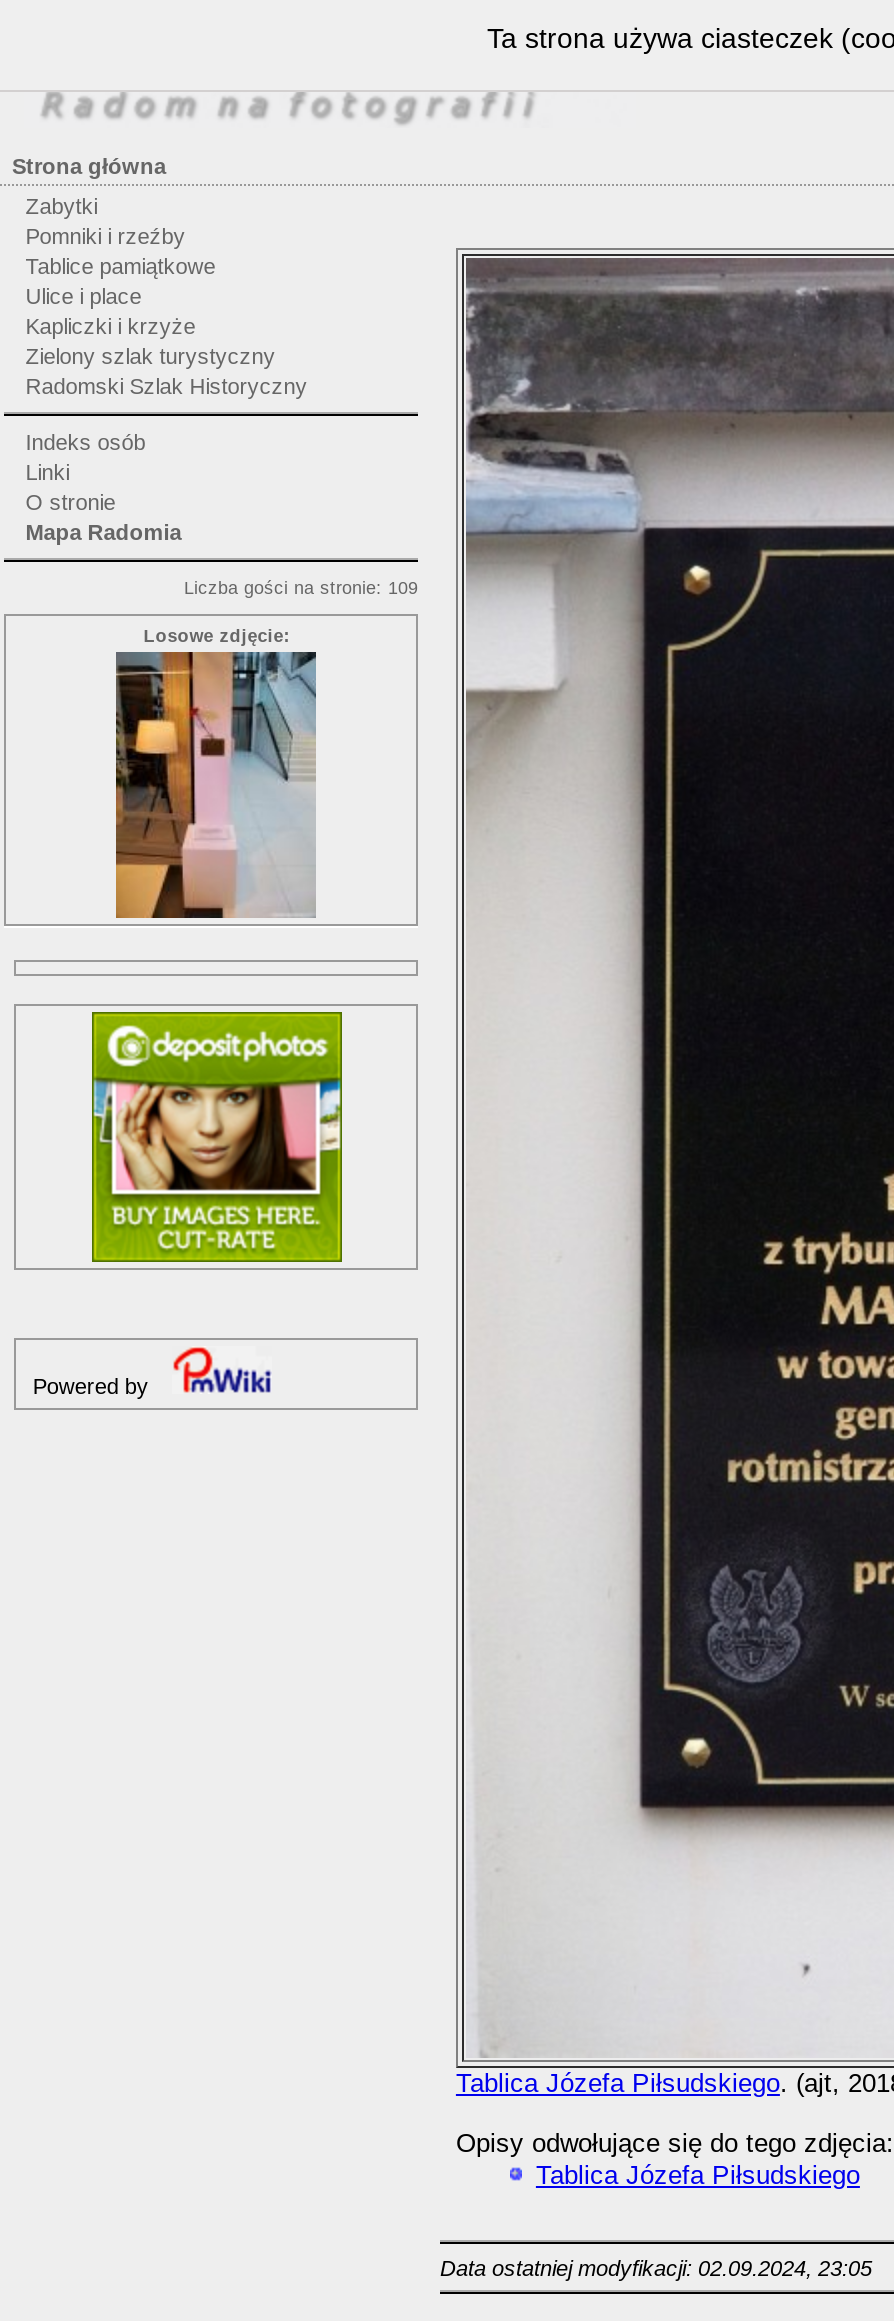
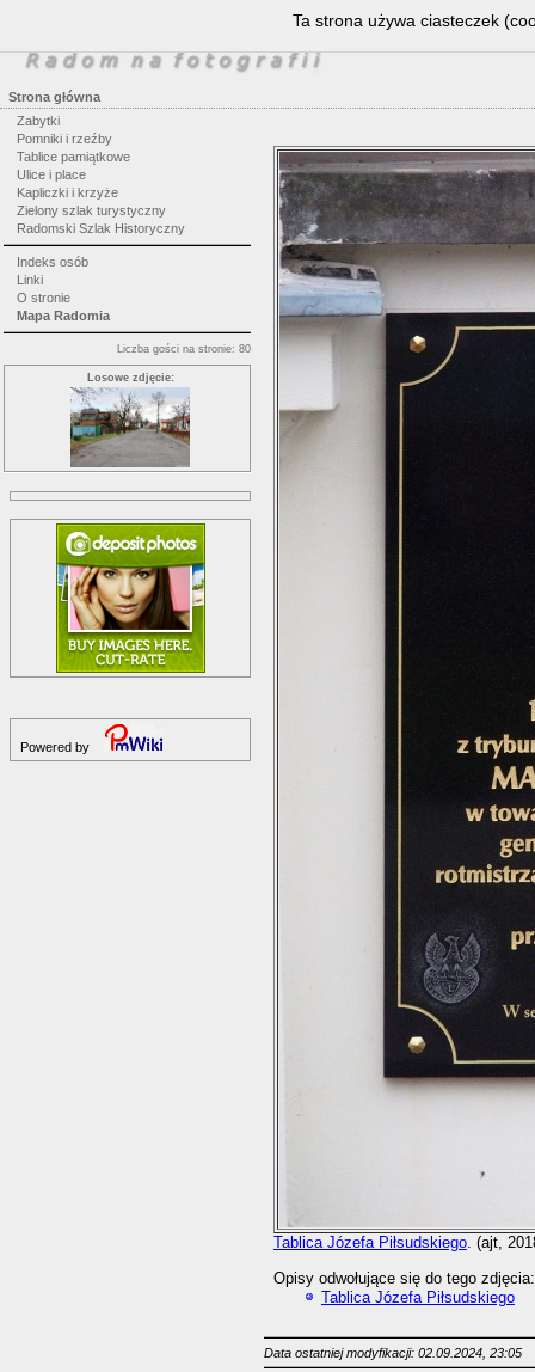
[184,577,418,597] Liczba gości na stronie: 109 -> [117,343,251,354] Liczba gości na stronie: 80
[114,650,318,920] [image] -> [70,387,190,467] [image]
moved [92,1018,344,1262] -> [56,527,207,673]: [image]
moved [33,1375,167,1399] -> [21,740,101,754]: Powered by

